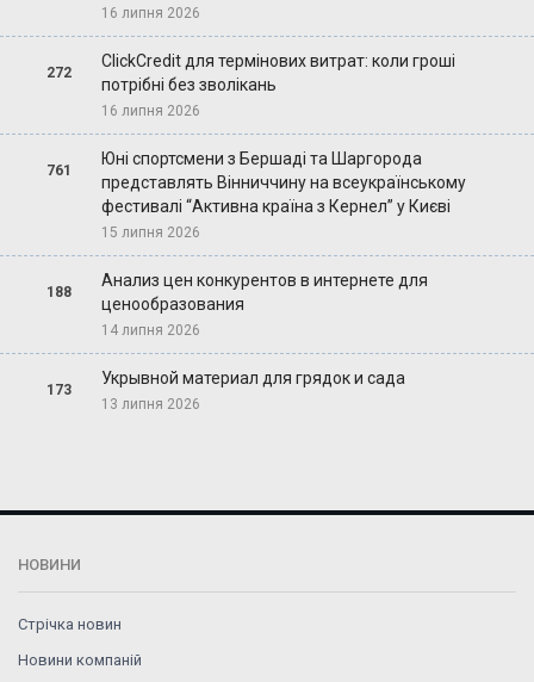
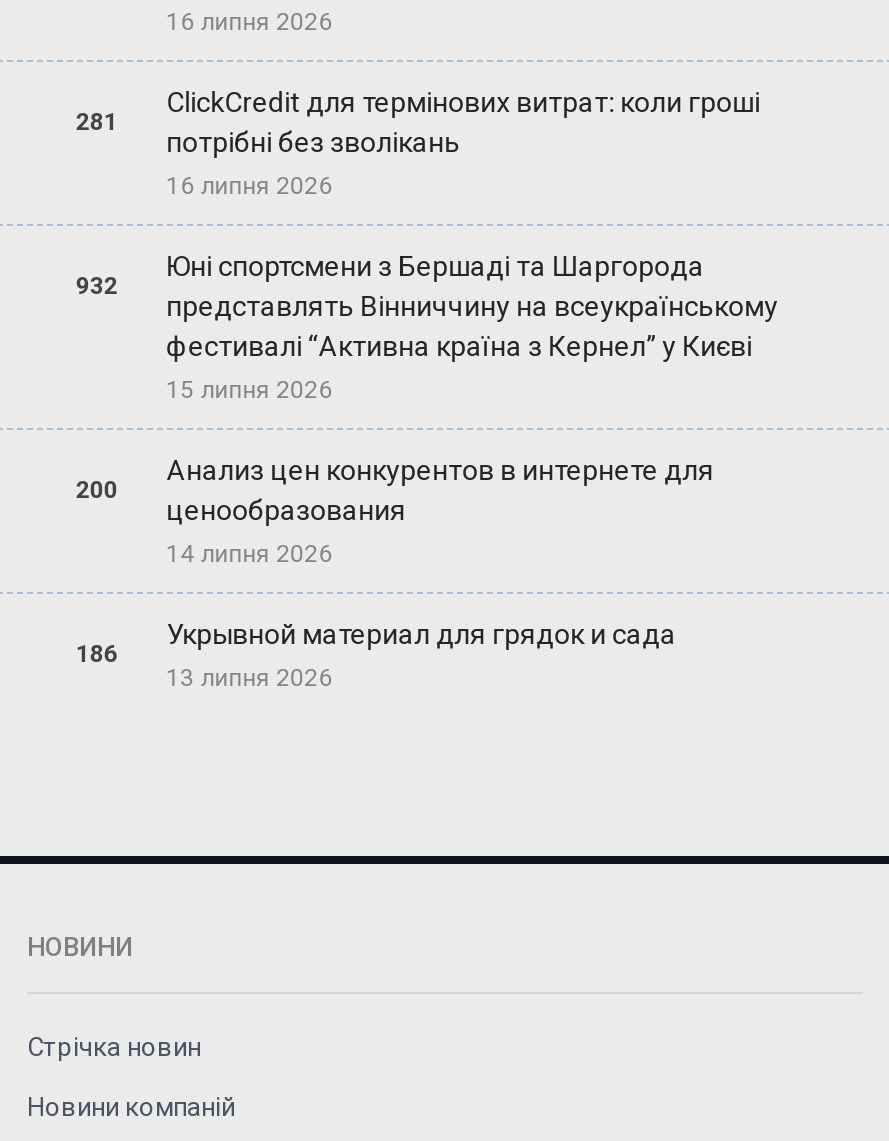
[47,64,72,81] 272 -> [76,107,118,135] 281
[47,162,72,178] 761 -> [76,271,118,299] 932
[47,283,72,300] 188 -> [76,475,118,503] 200
[47,381,72,398] 173 -> [76,639,118,667] 186

